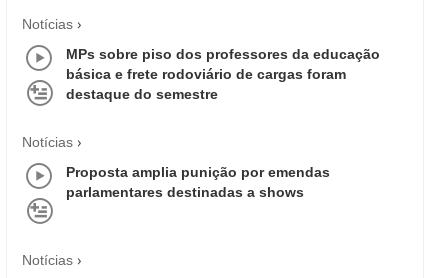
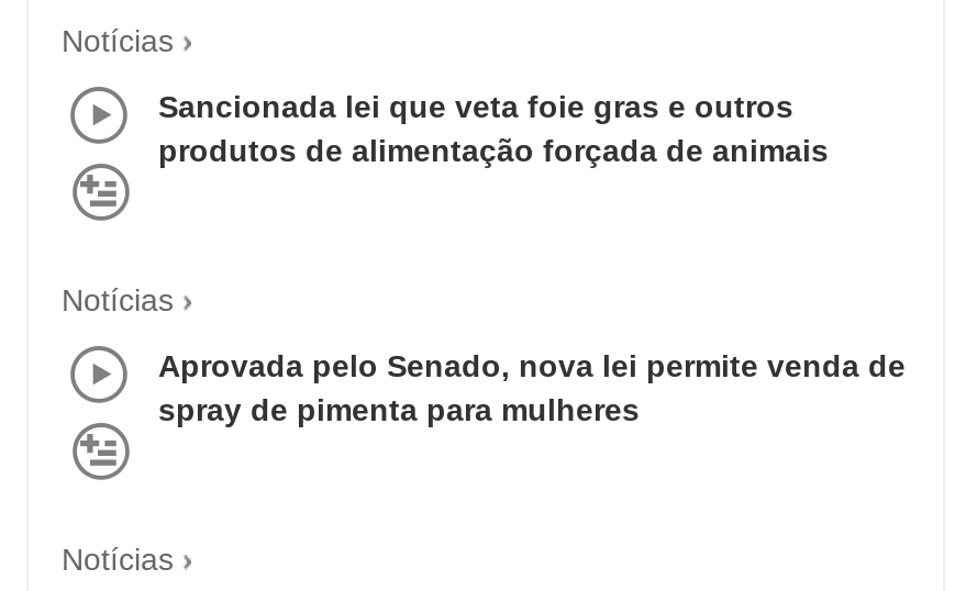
[66,46,380,102] MPs sobre piso dos professores da educação | básica e frete rodoviário de cargas foram | destaque do semestre -> [158,89,829,169] Sancionada lei que veta foie gras e outros | produtos de alimentação forçada de animais
[66,164,330,200] Proposta amplia punição por emendas | parlamentares destinadas a shows -> [158,349,906,428] Aprovada pelo Senado, nova lei permite venda de | spray de pimenta para mulheres

